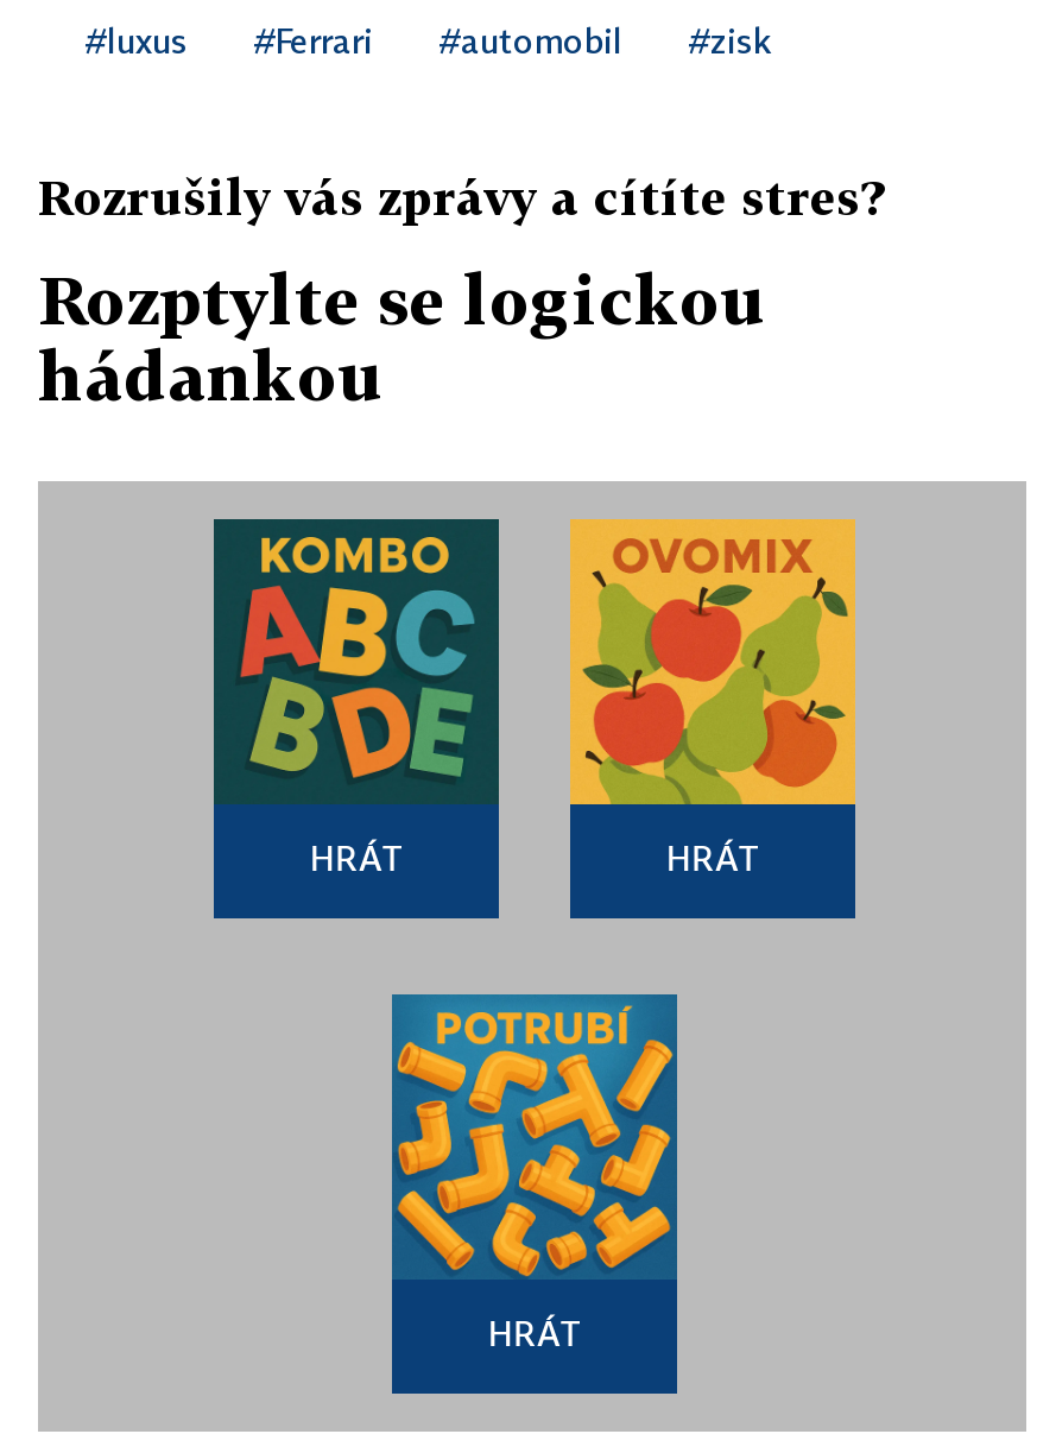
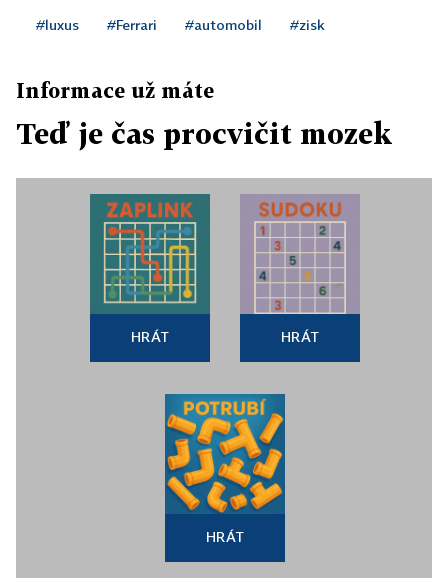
[38,168,884,225] Rozrušily vás zprávy a cítíte stres? -> [16,78,214,102] Informace už máte
[38,260,767,415] Rozptylte se logickou | hádankou -> [16,117,392,150] Teď je čas procvičit mozek
[216,522,497,804] [image] -> [90,194,210,314] [image]
[568,517,858,807] [image] -> [240,194,360,315] [image]

